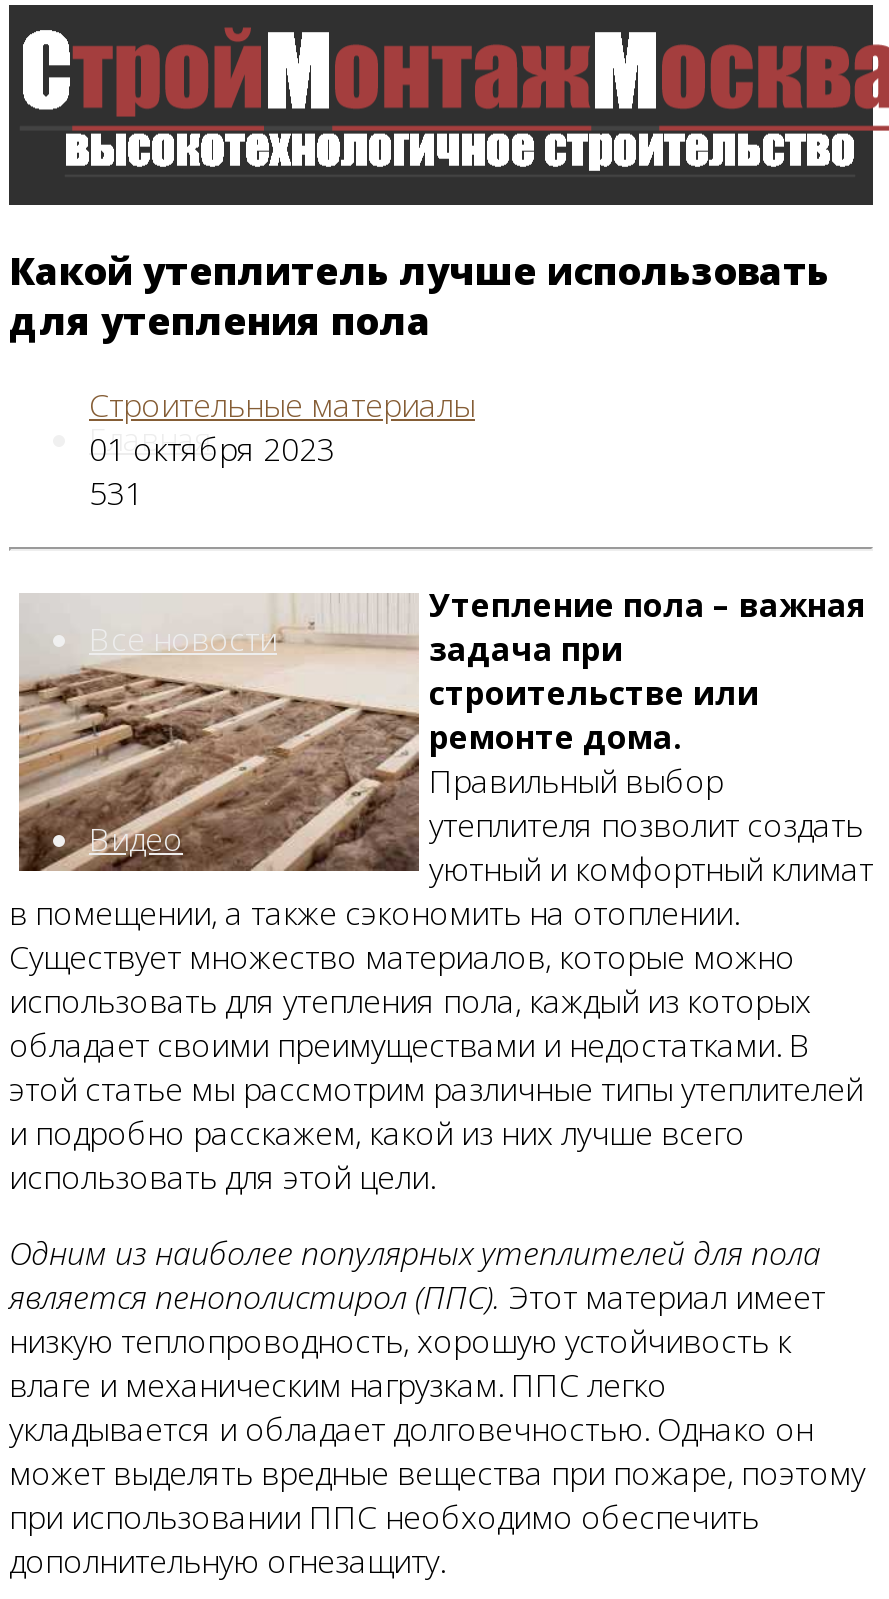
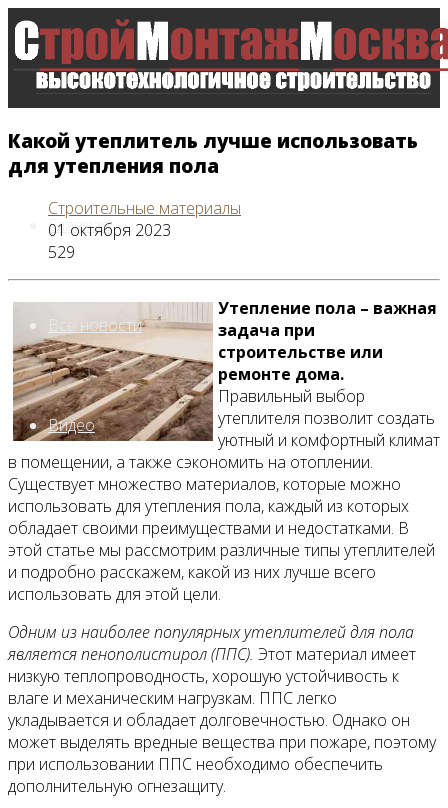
[89,470,143,514] 531 -> [48,241,75,263] 529

